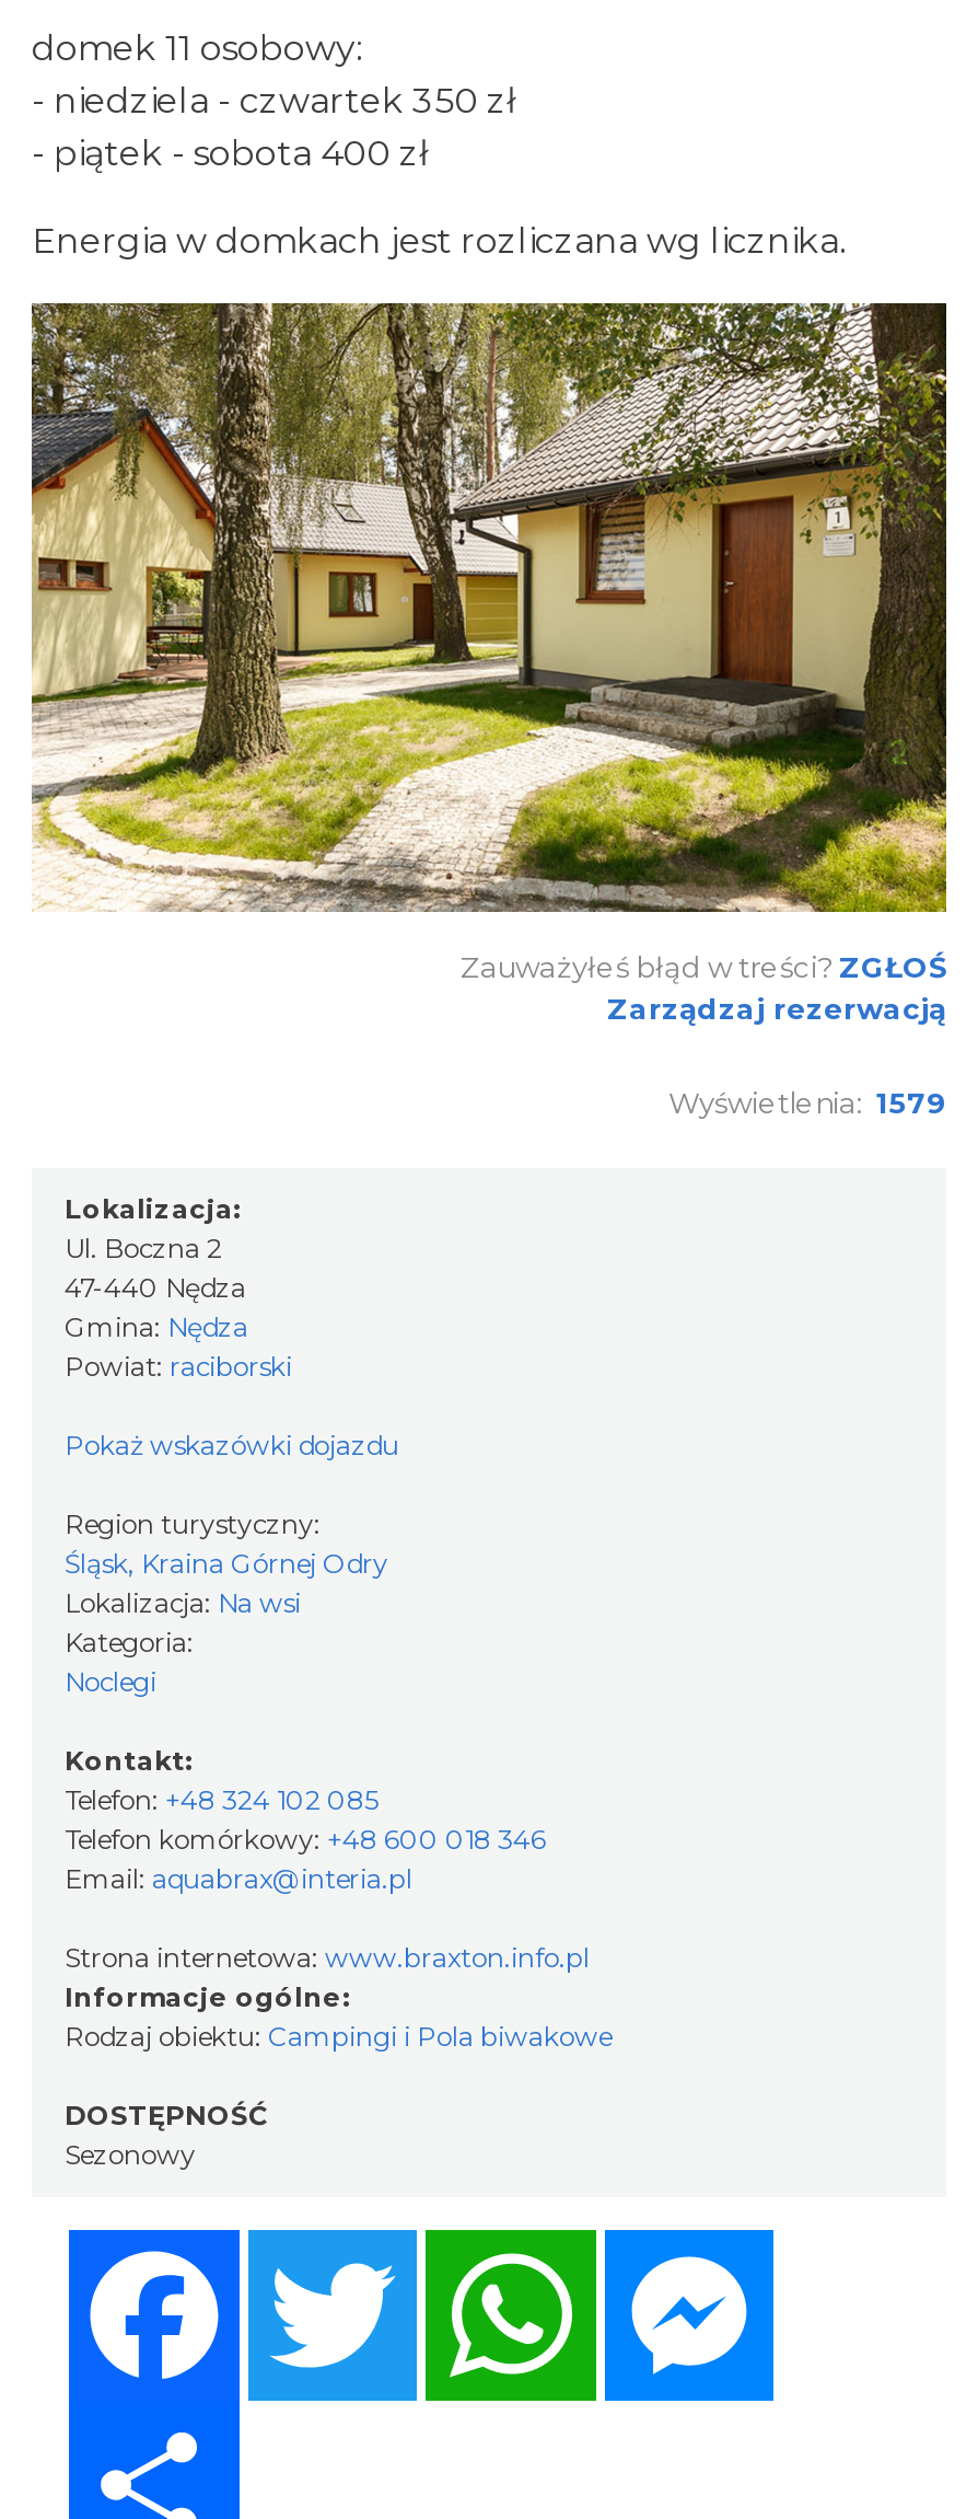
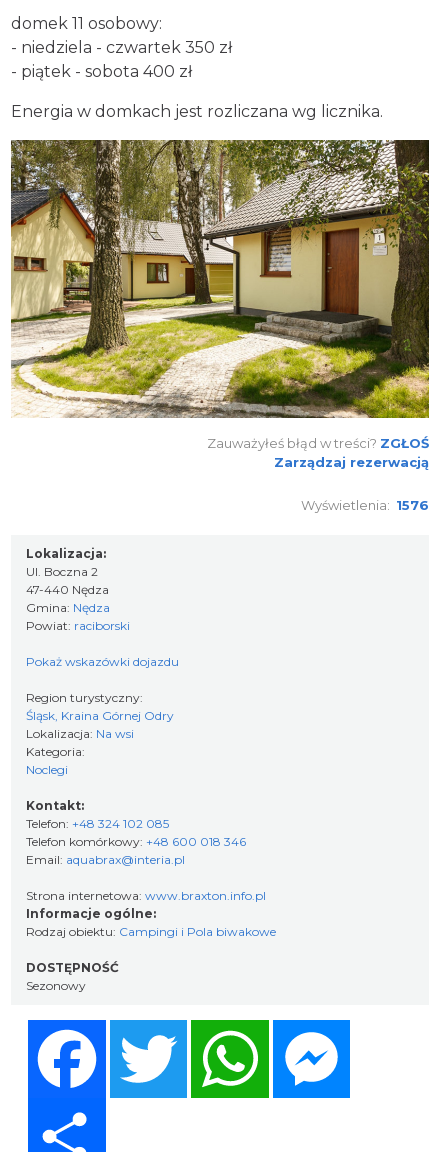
[668,1086,946,1121] Wyświetlenia: 1579 -> [301,497,429,513] Wyświetlenia: 1576

